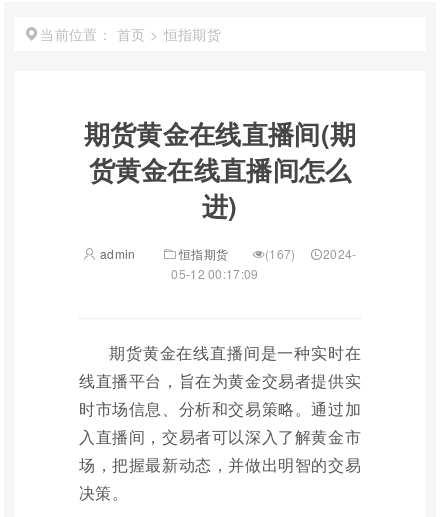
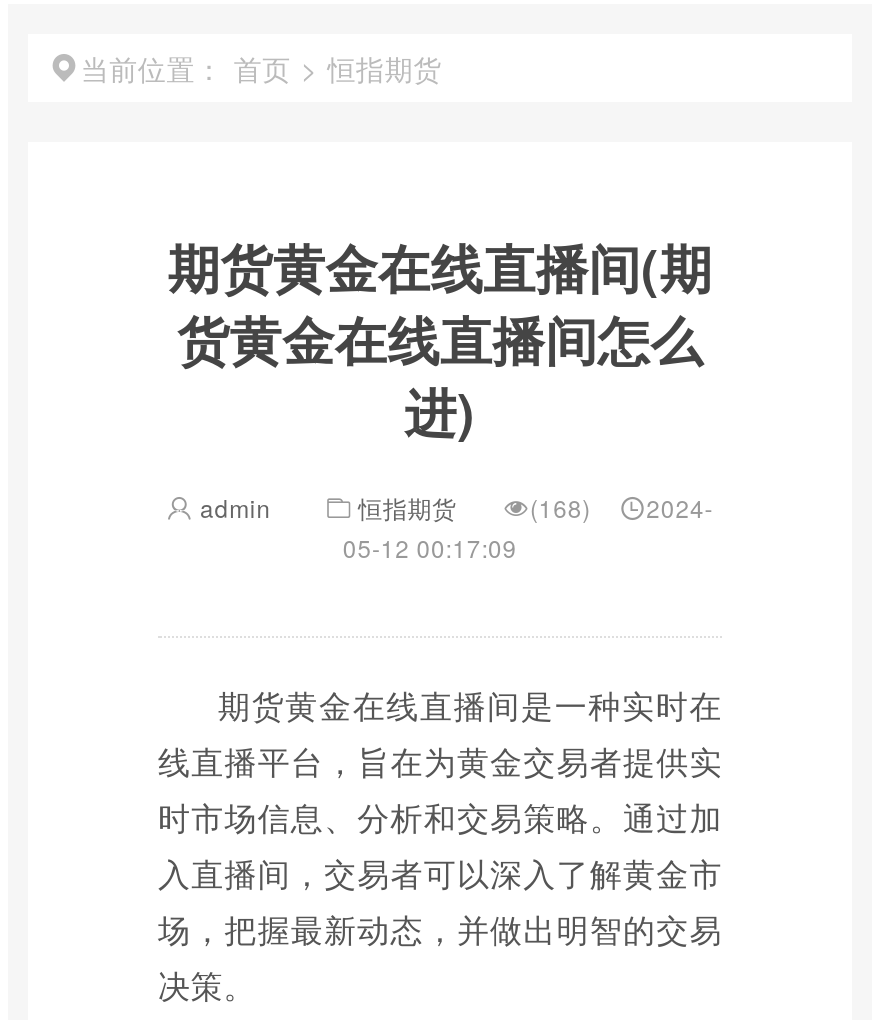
[265,245,357,262] (167) 2024- -> [530,490,713,524] (168) 2024-

